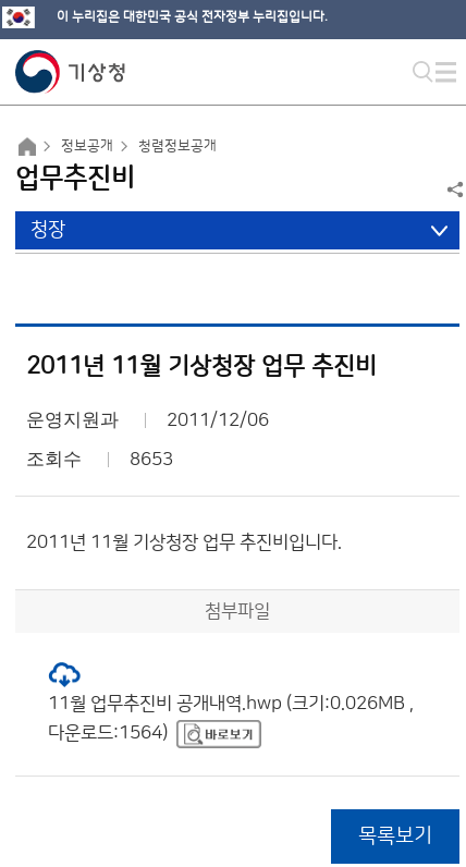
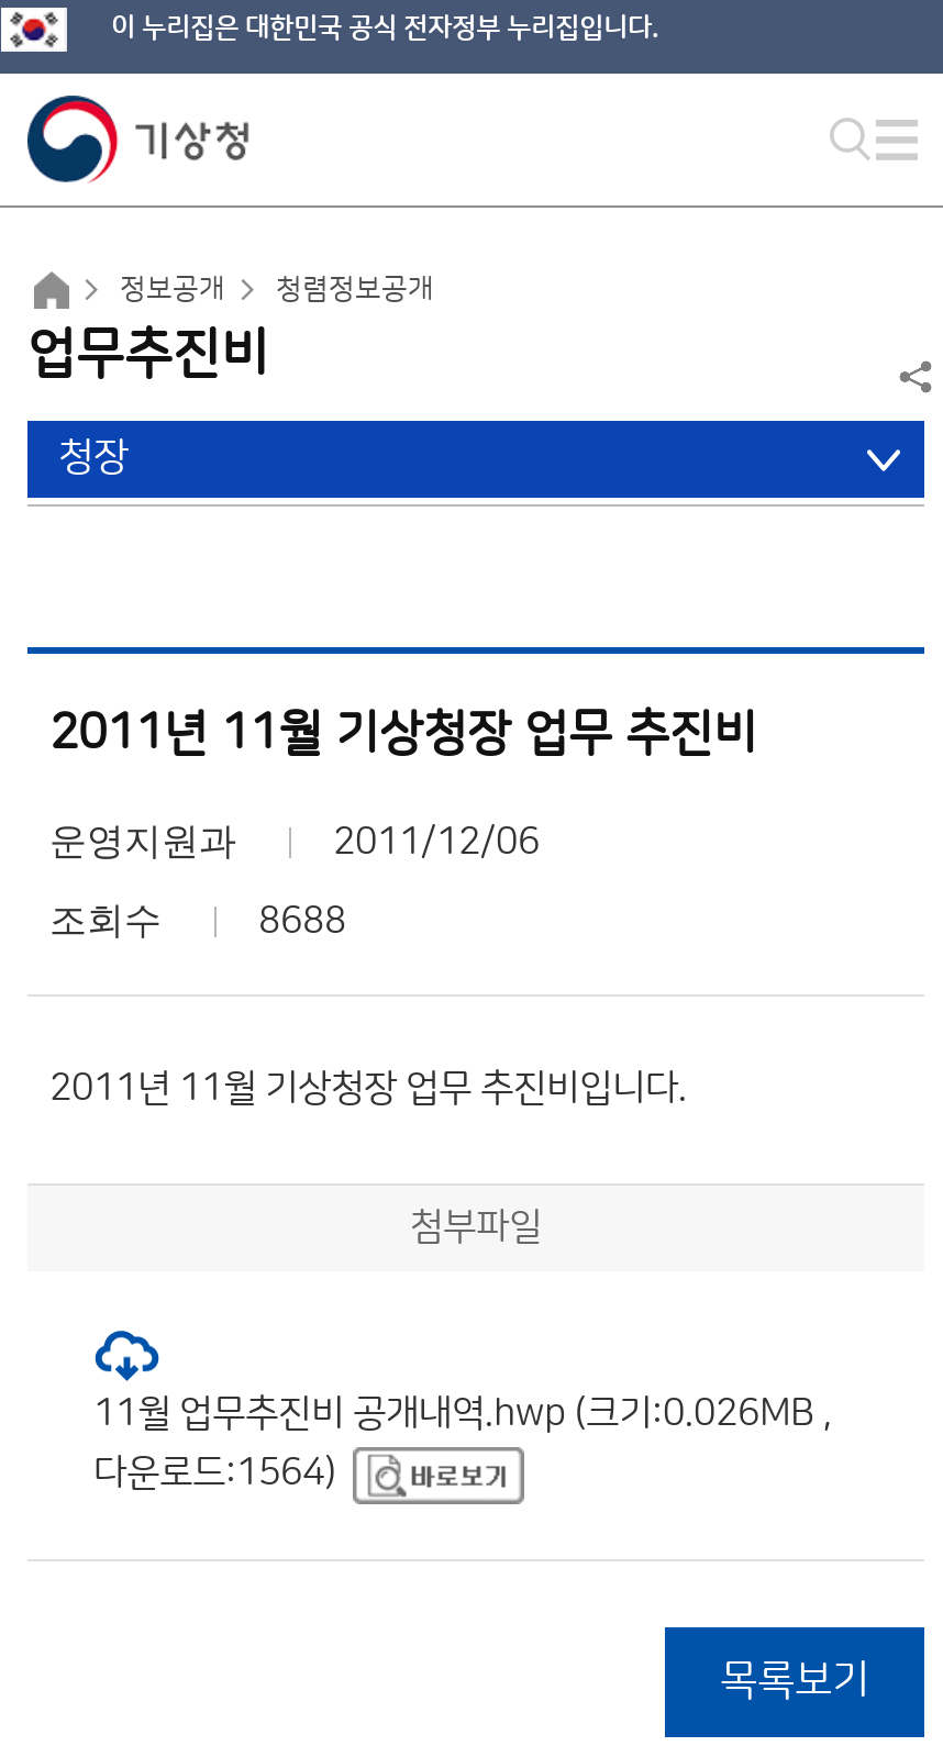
[125,450,173,469] 8653 -> [249,902,346,942] 8688

